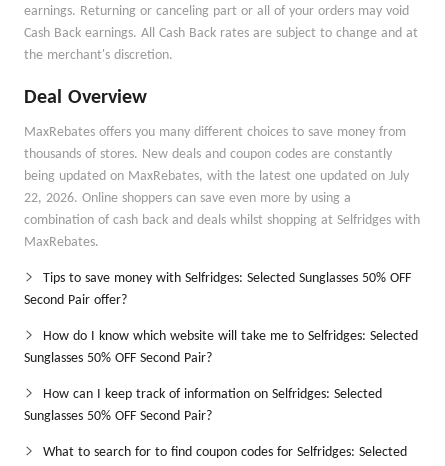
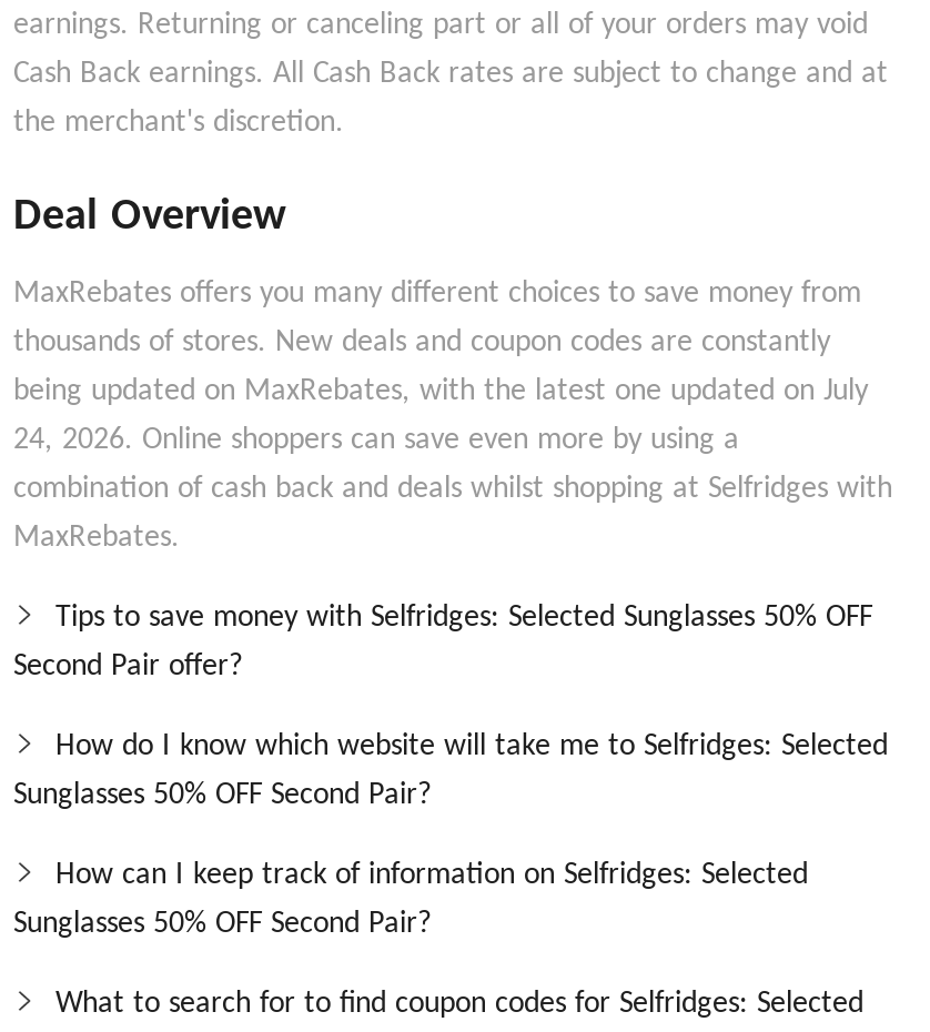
[24,191,351,206] 22, 2026. Online shoppers can save even more by using a -> [13,424,739,457] 24, 2026. Online shoppers can save even more by using a

